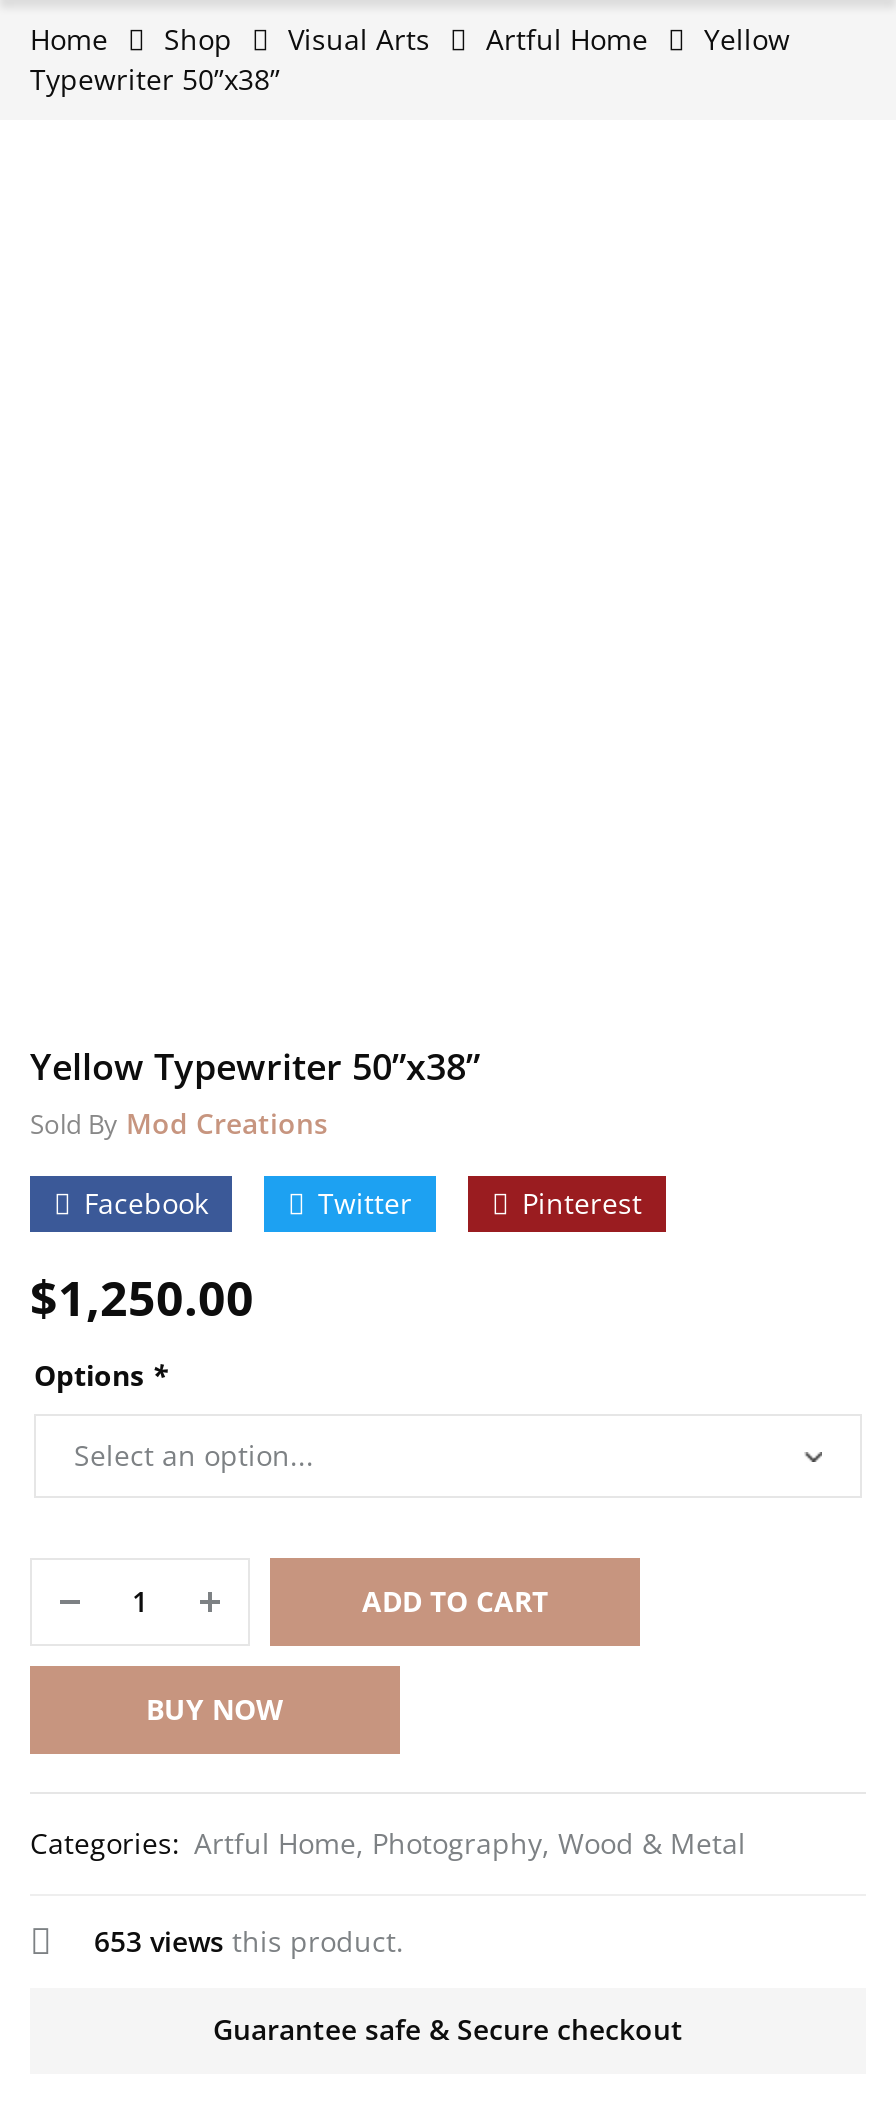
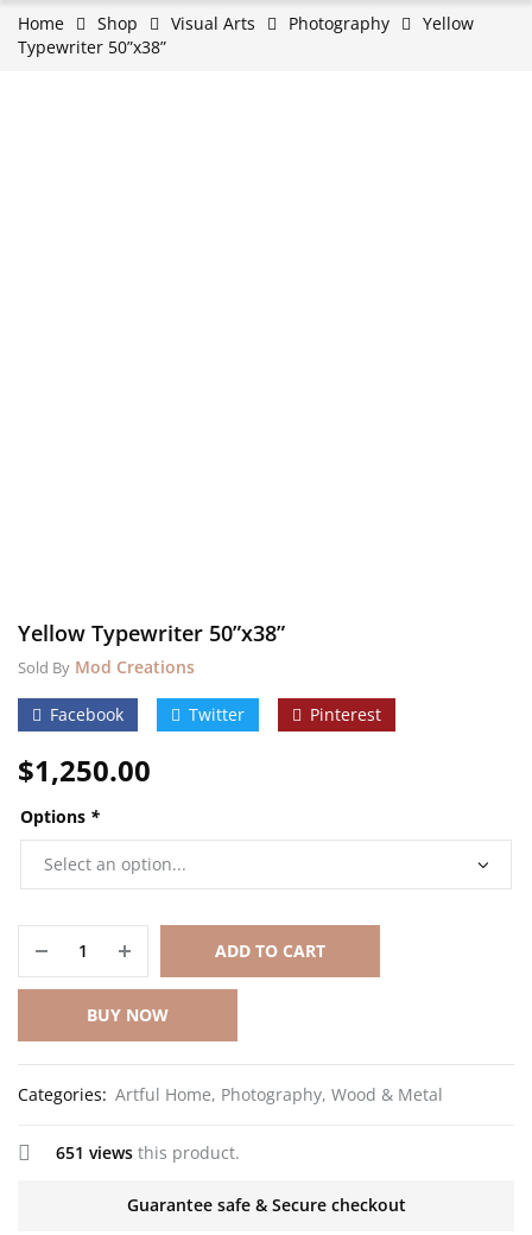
[486,20,648,58] Artful Home -> [289,12,389,34] Photography
[94,1922,404,1960] 653 views this product. -> [56,1141,240,1164] 651 views this product.

